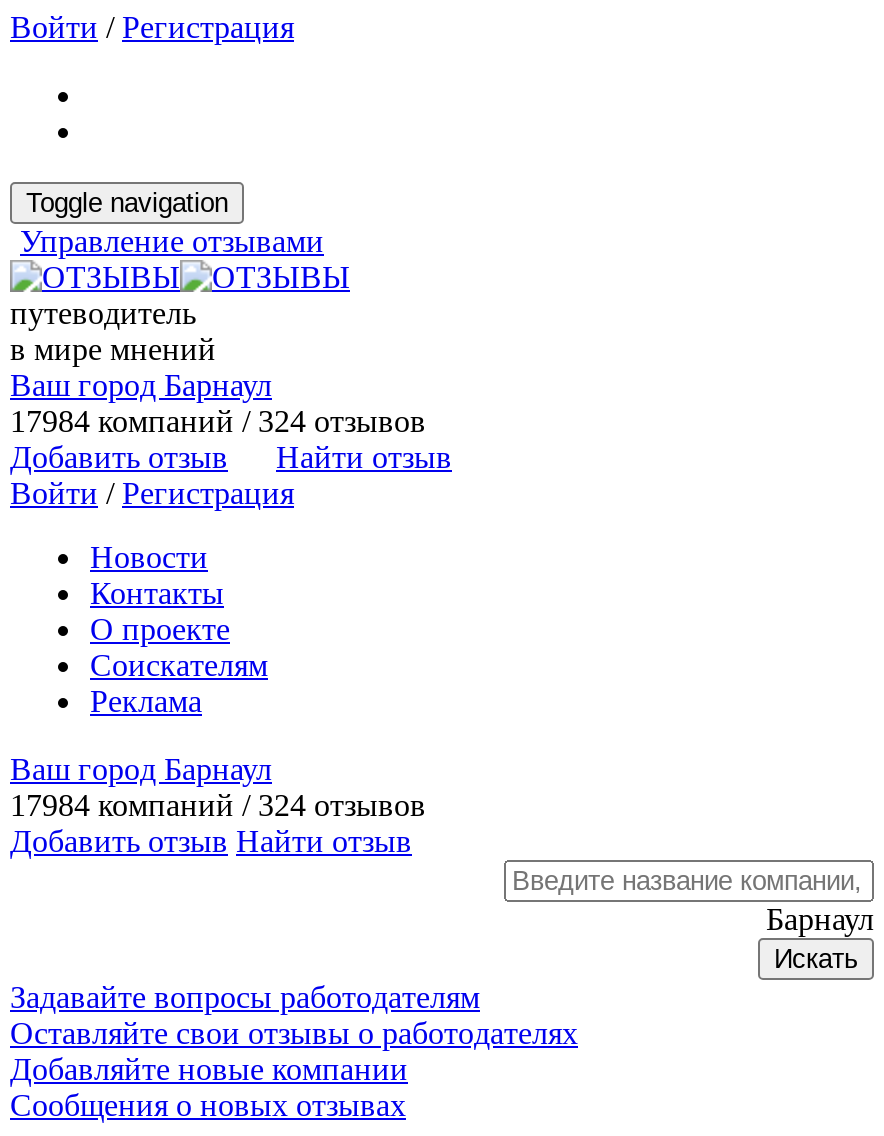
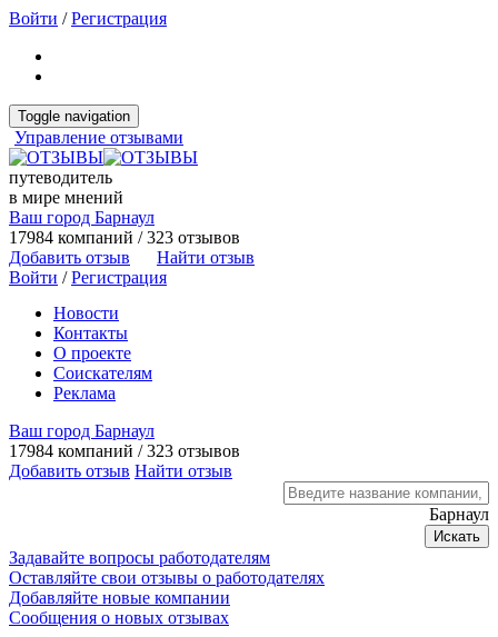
[10,404,426,438] 17984 компаний / 324 отзывов -> [9,228,240,247] 17984 компаний / 323 отзывов
[10,788,426,822] 17984 компаний / 324 отзывов -> [9,441,240,460] 17984 компаний / 323 отзывов

